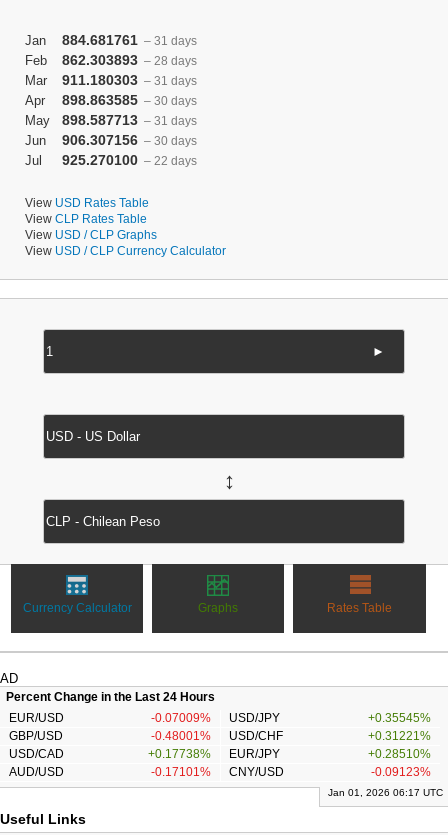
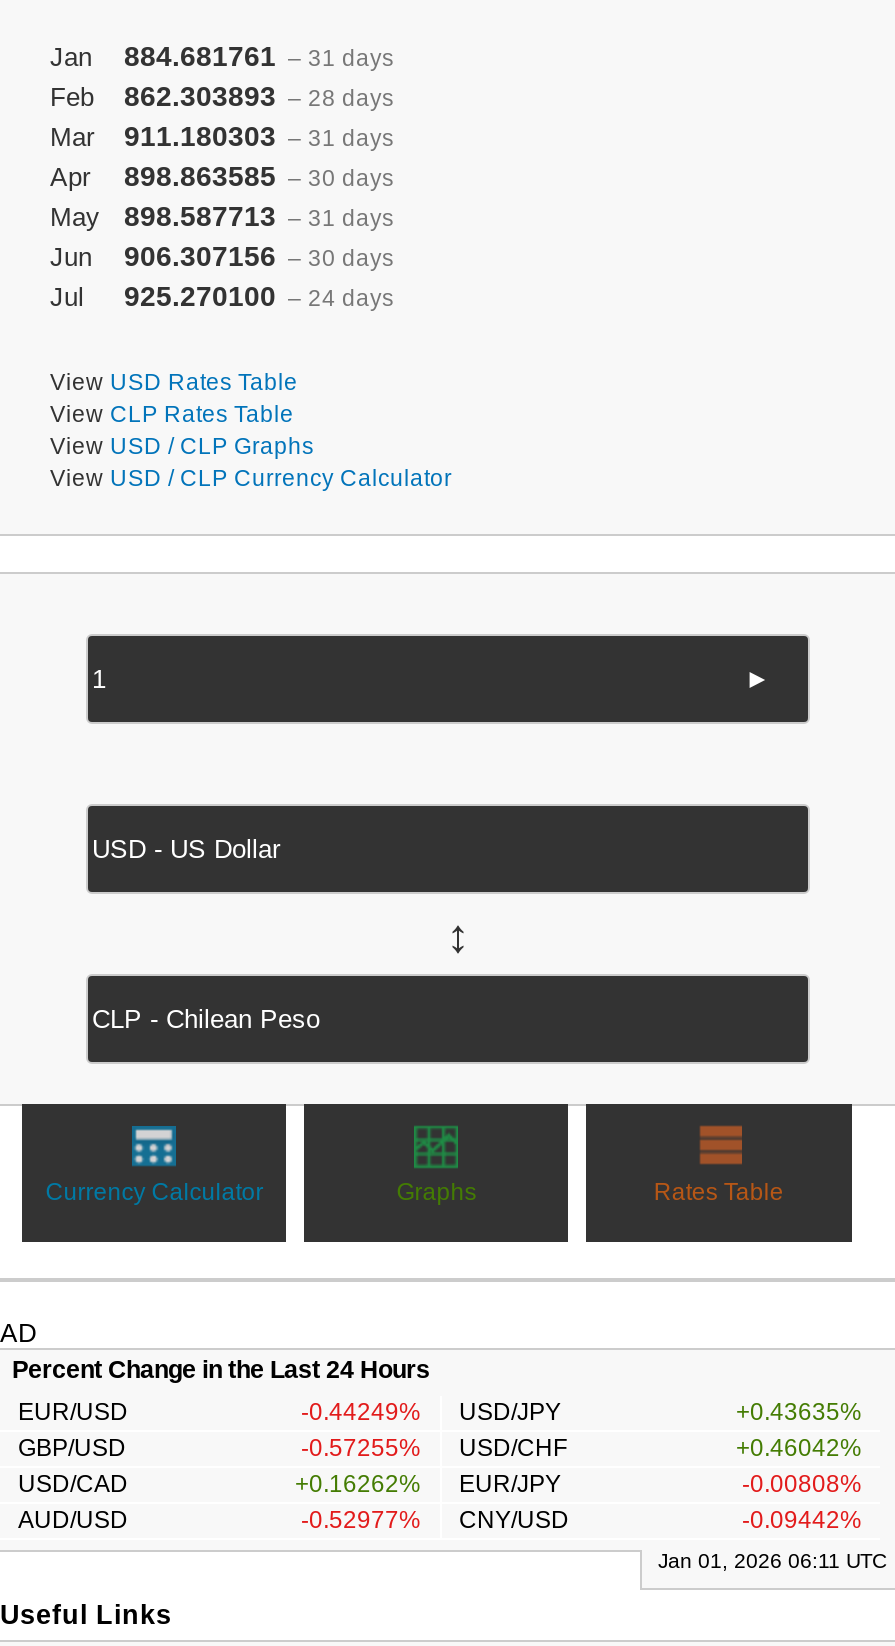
[25,152,197,168] Jul 925.270100 – 22 days -> [50,280,394,312] Jul 925.270100 – 24 days
[150,711,280,725] -0.07009% USD/JPY -> [301,1398,561,1426] -0.44249% USD/JPY
[368,711,431,725] +0.35545% -> [736,1398,862,1426] +0.43635%
[150,729,283,743] -0.48001% USD/CHF -> [301,1434,567,1462] -0.57255% USD/CHF
[368,729,431,743] +0.31221% -> [736,1434,862,1462] +0.46042%
[147,747,280,761] +0.17738% EUR/JPY -> [295,1470,561,1498] +0.16262% EUR/JPY
[368,747,431,761] +0.28510% -> [742,1470,862,1498] -0.00808%
[150,765,284,779] -0.17101% CNY/USD -> [301,1506,569,1534] -0.52977% CNY/USD
[371,765,431,779] -0.09123% -> [742,1506,862,1534] -0.09442%
[328,787,443,798] Jan 01, 2026 06:17 UTC -> [658,1550,886,1572] Jan 01, 2026 06:11 UTC

